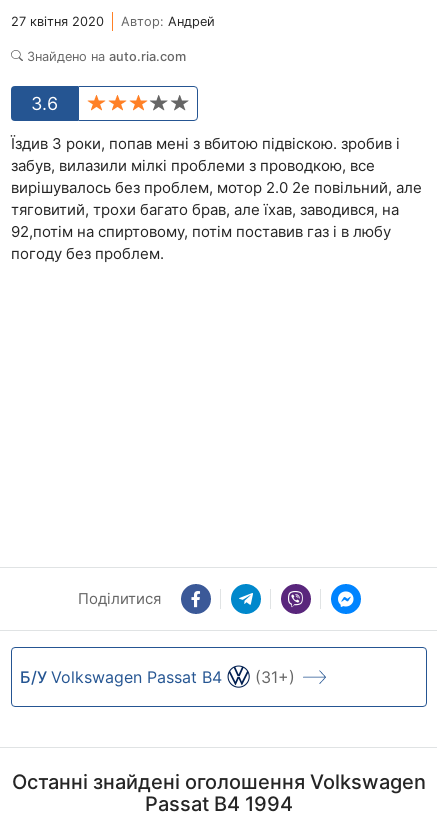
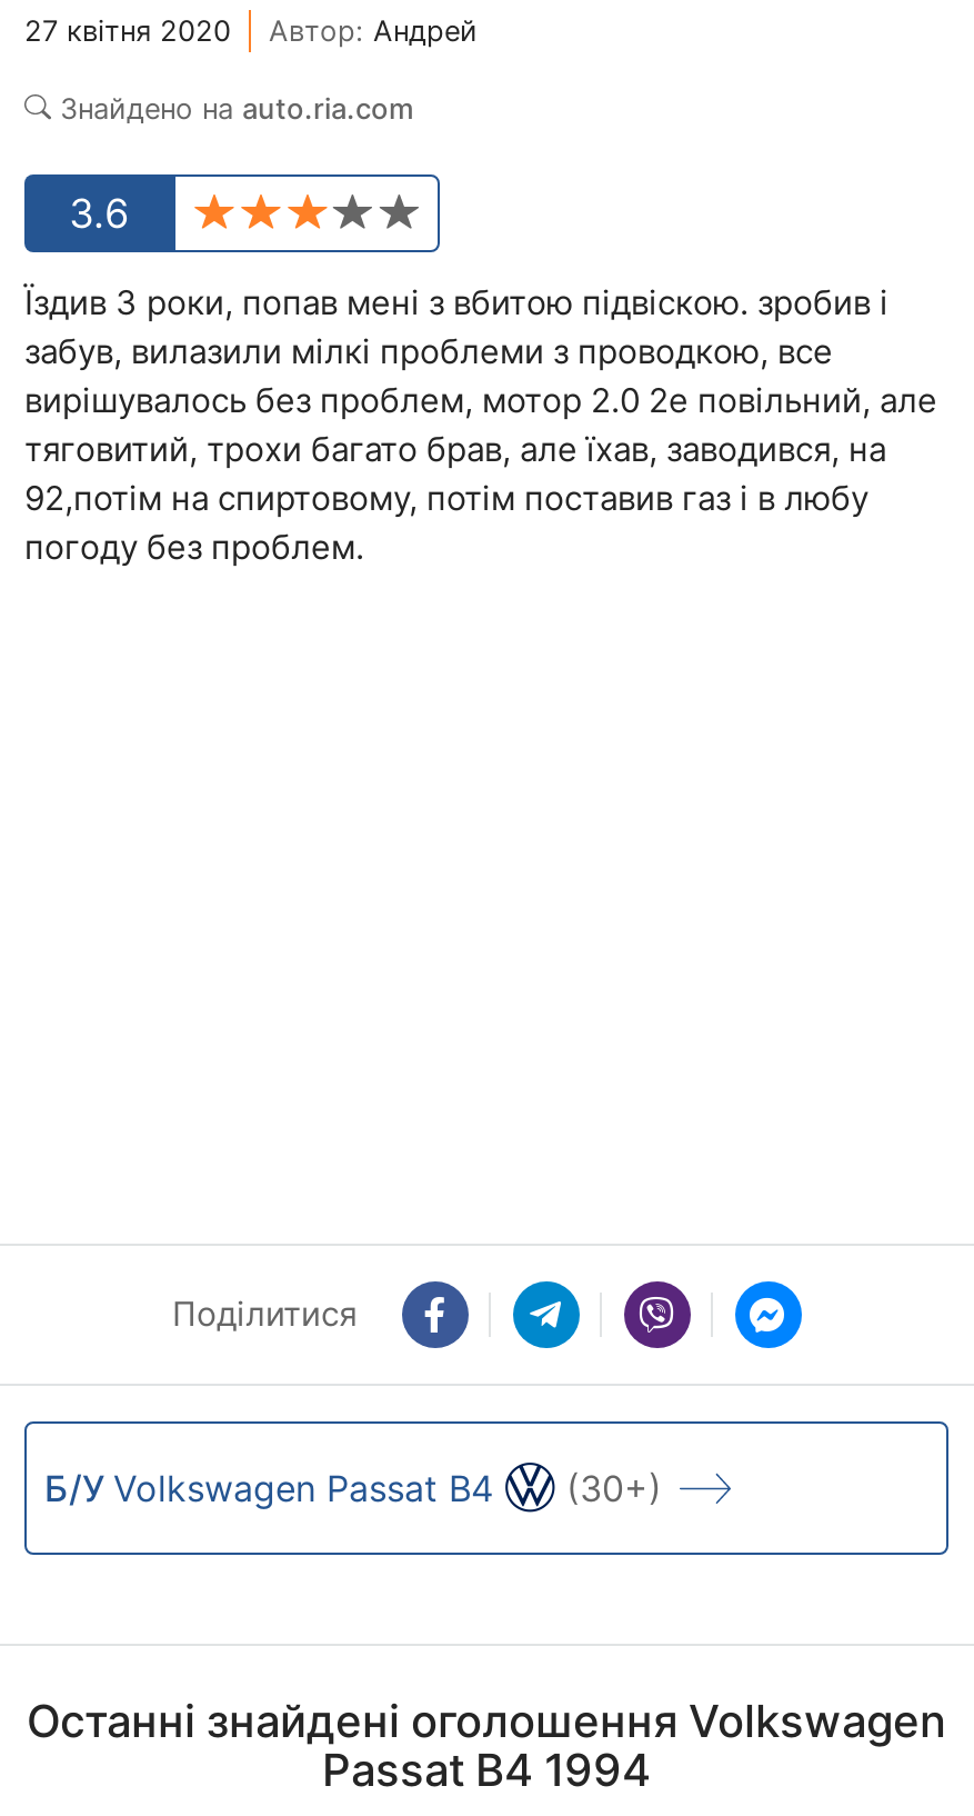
[20,667,295,687] Б/У Volkswagen Passat B4 (31+) -> [44,1465,662,1509] Б/У Volkswagen Passat B4 (30+)

